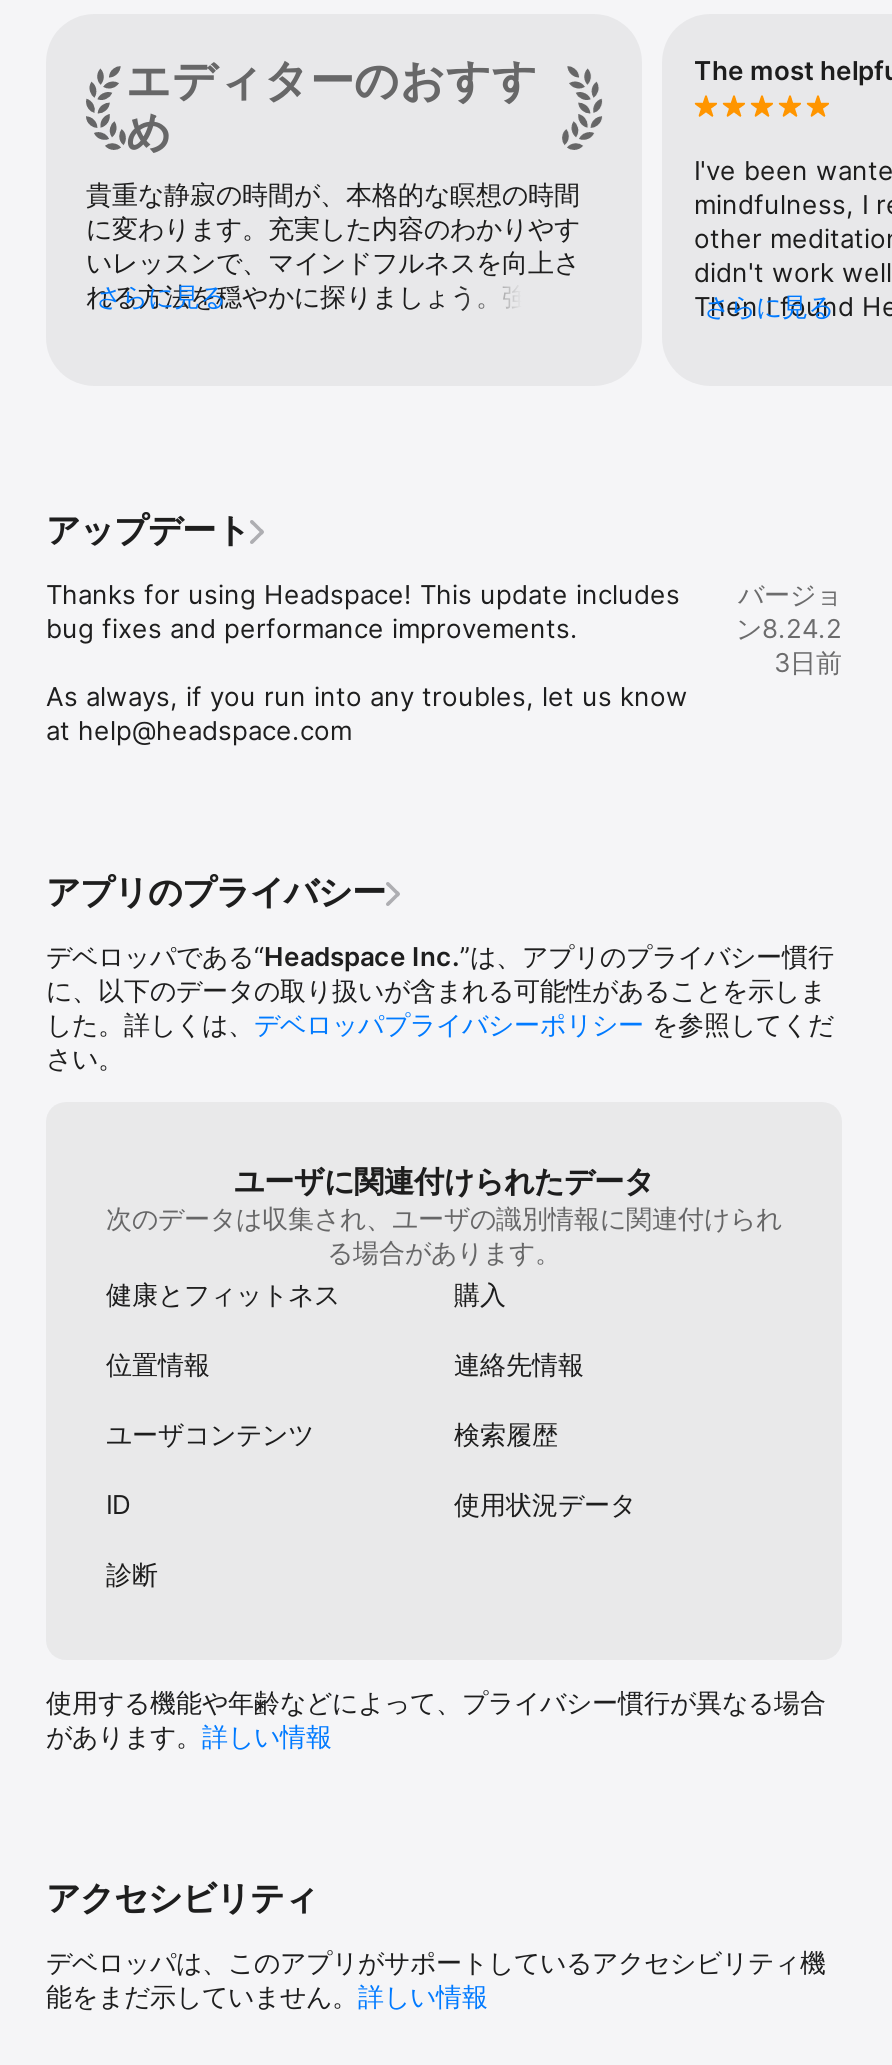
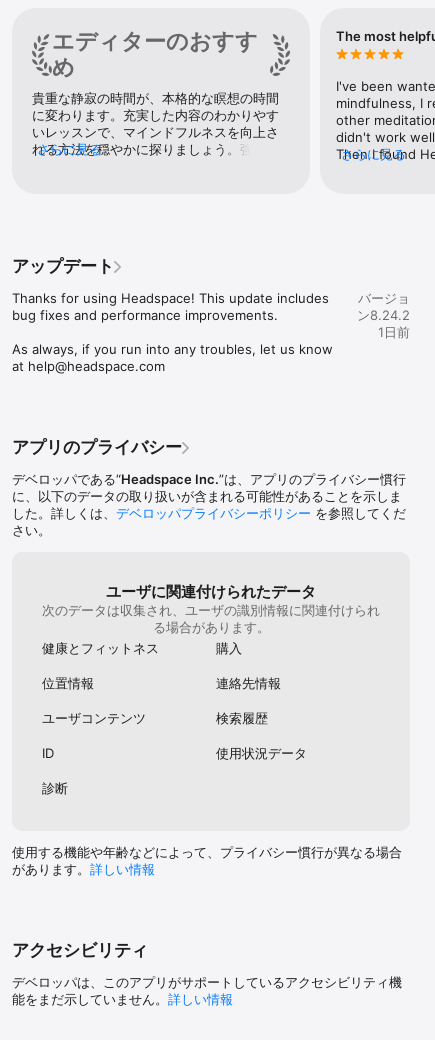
[774,647,842,679] 3日前 -> [378,324,410,340] 1日前

